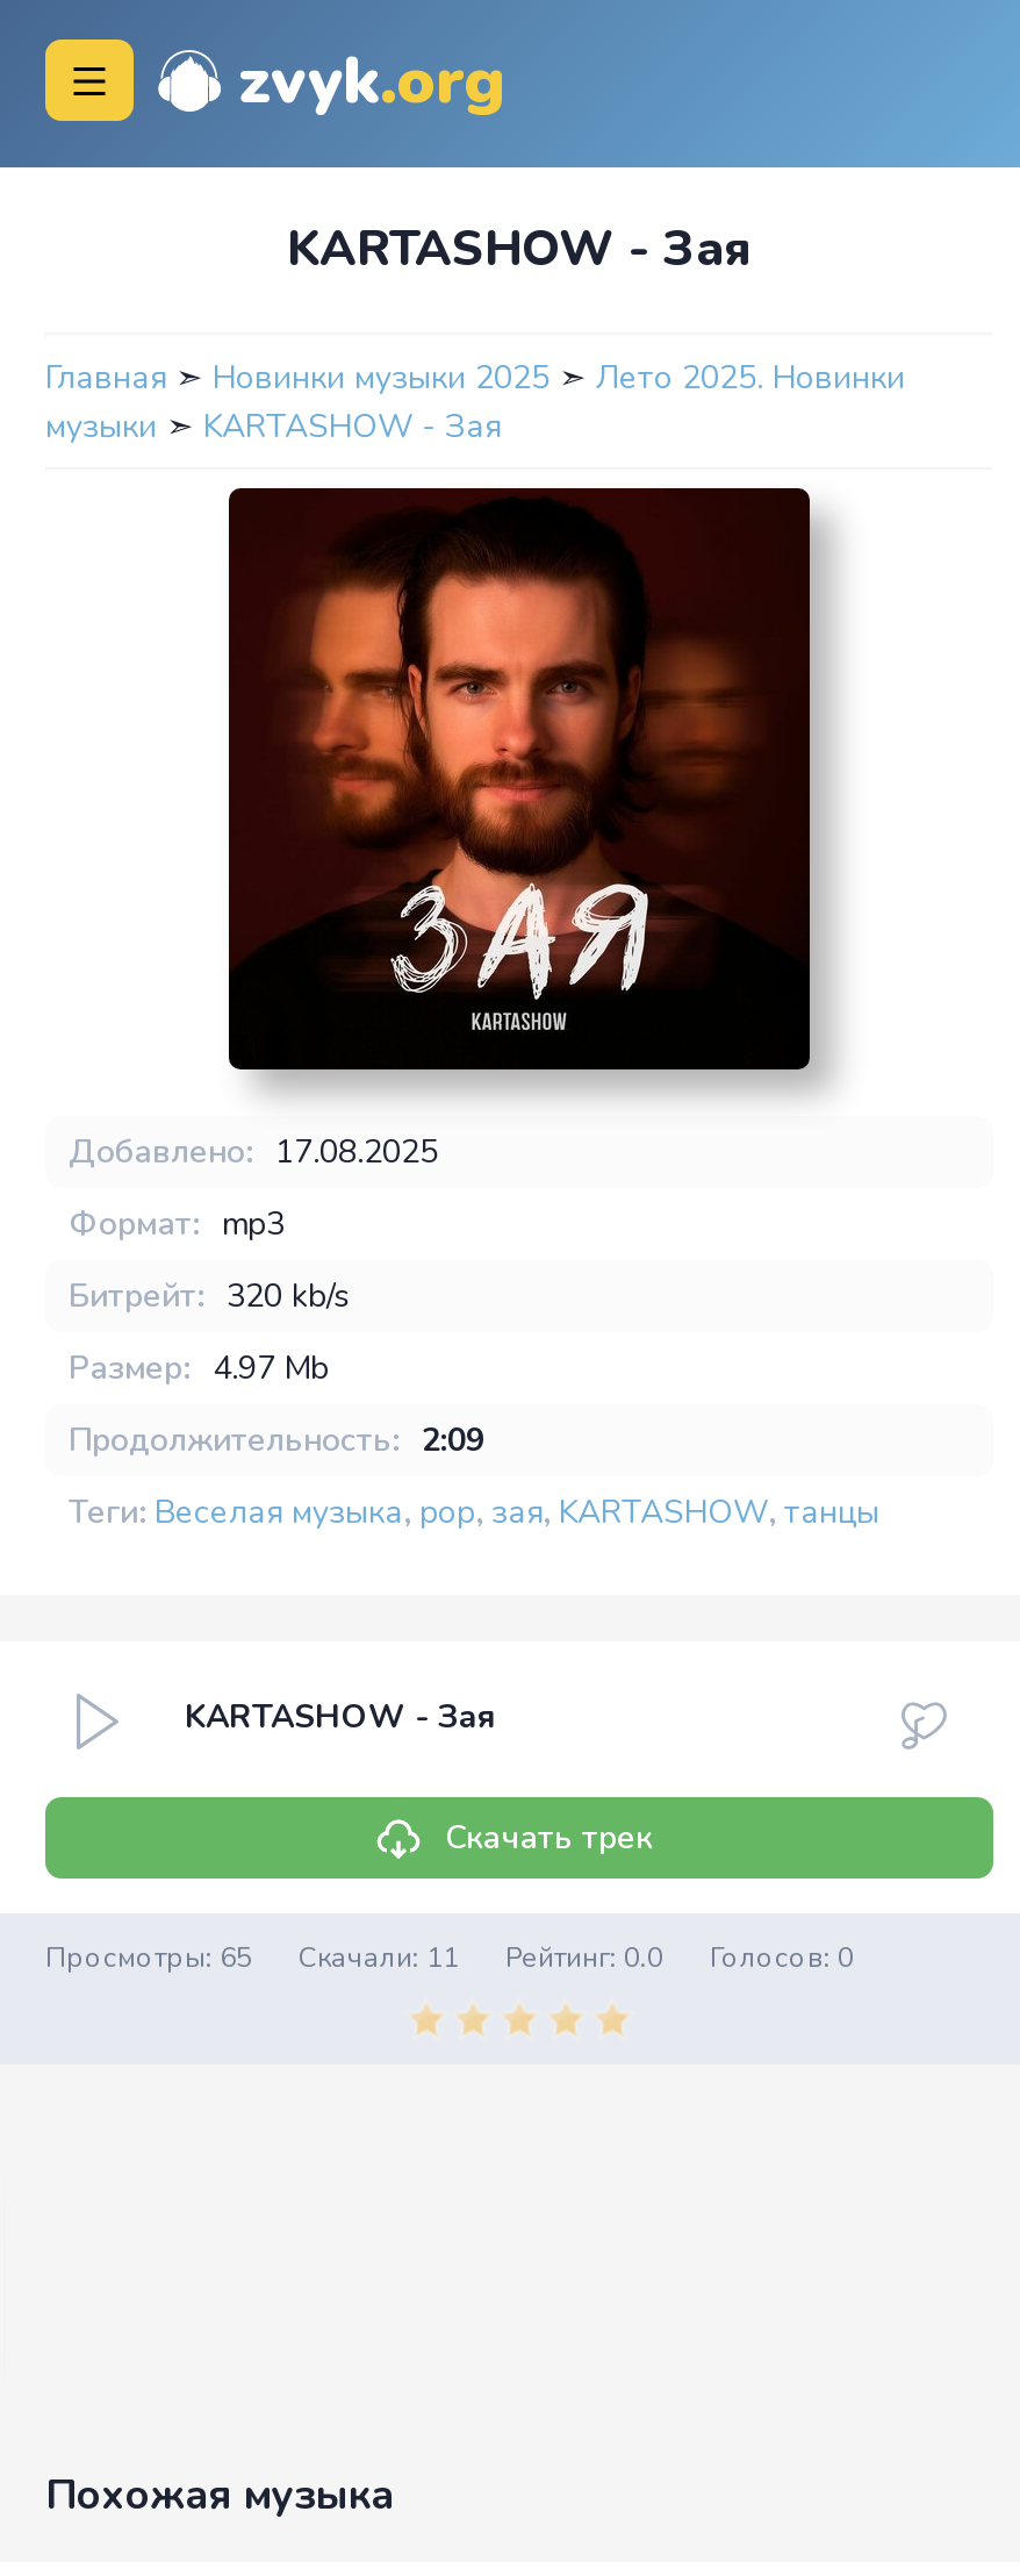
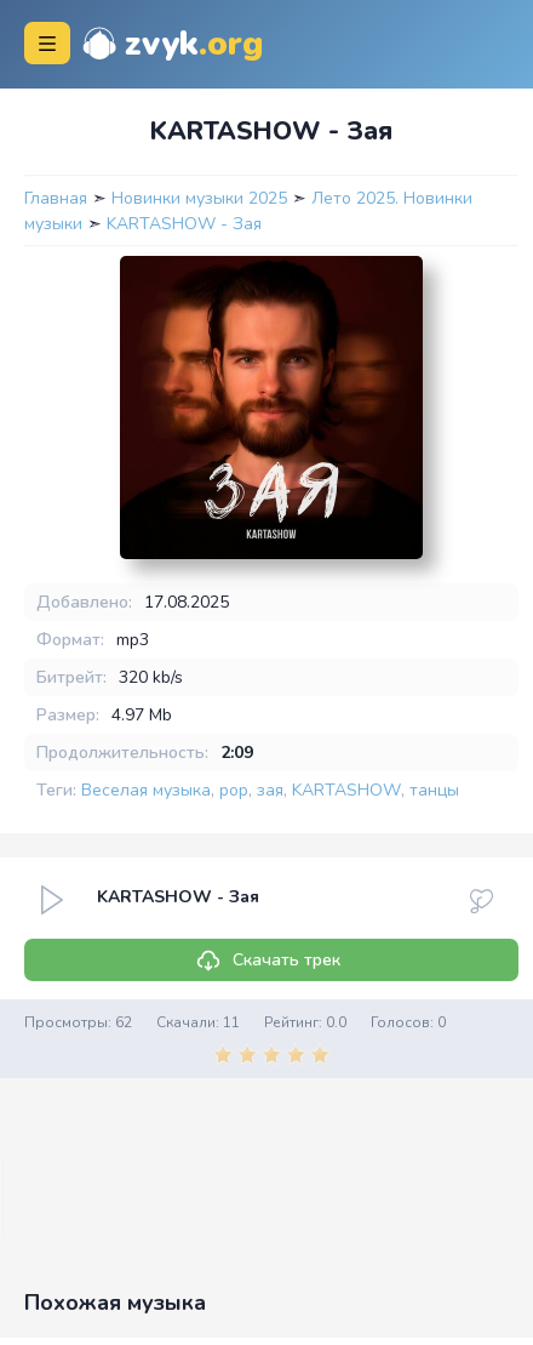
[45,1939,854,1976] Просмотры: 65 Скачали: 11 Рейтинг: 0.0 Голосов: 0 -> [24,1013,446,1032] Просмотры: 62 Скачали: 11 Рейтинг: 0.0 Голосов: 0

